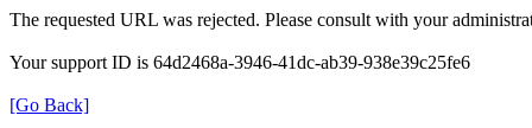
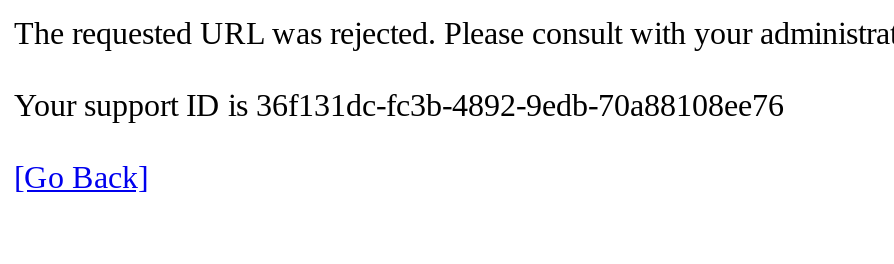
[9,52,470,72] Your support ID is 64d2468a-3946-41dc-ab39-938e39c25fe6 -> [14,88,784,122] Your support ID is 36f131dc-fc3b-4892-9edb-70a88108ee76

